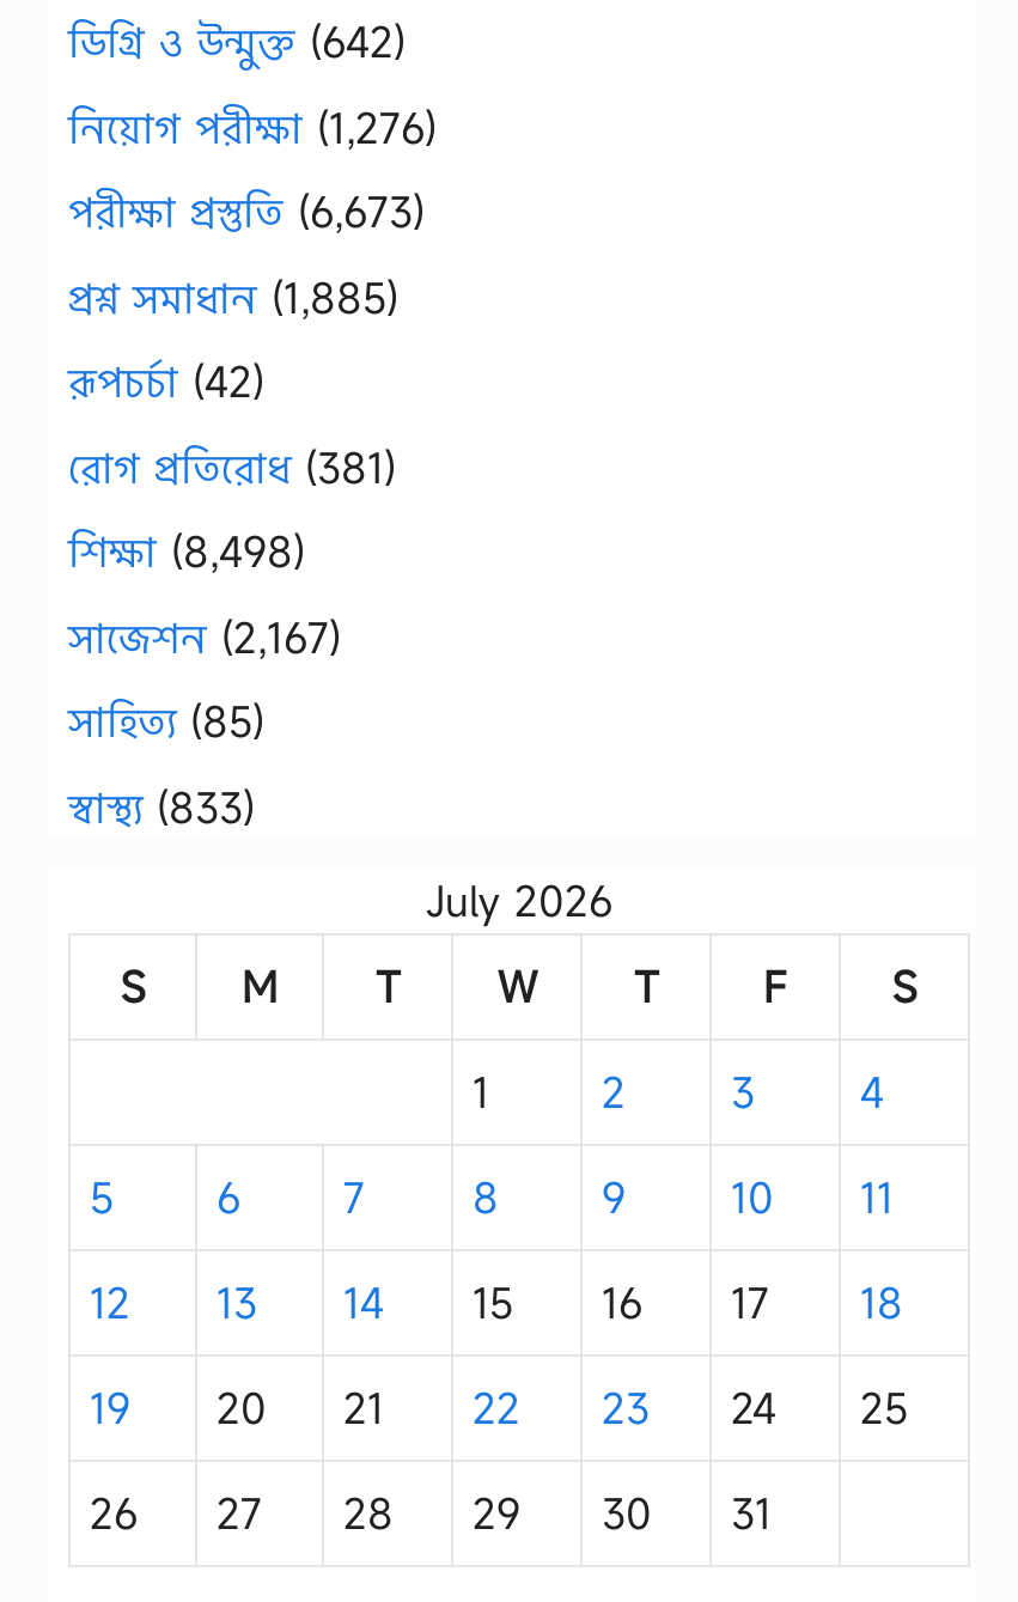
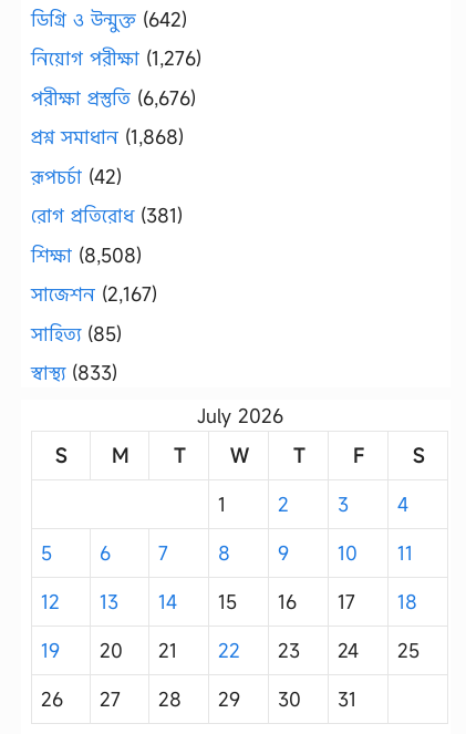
[68,184,425,239] পরীক্ষা প্রস্তুতি (6,673) -> [31,85,196,110] পরীক্ষা প্রস্তুতি (6,676)
[68,269,398,324] প্রশ্ন সমাধান (1,885) -> [31,124,184,150] প্রশ্ন সমাধান (1,868)
[68,524,305,579] শিক্ষা (8,498) -> [31,242,142,268] শিক্ষা (8,508)

